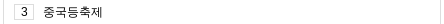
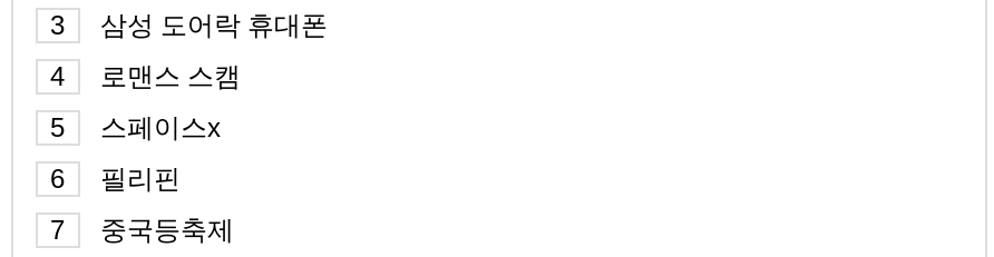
none -> [50,10,328,246] 삼성 도어락 휴대폰 | 4 | 로맨스 스캠 | 5 | 스페이스x | 6 | 필리핀 | 7

